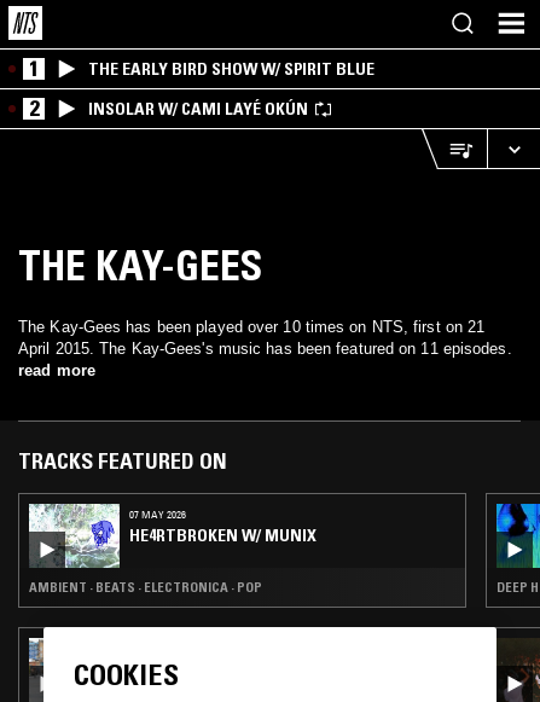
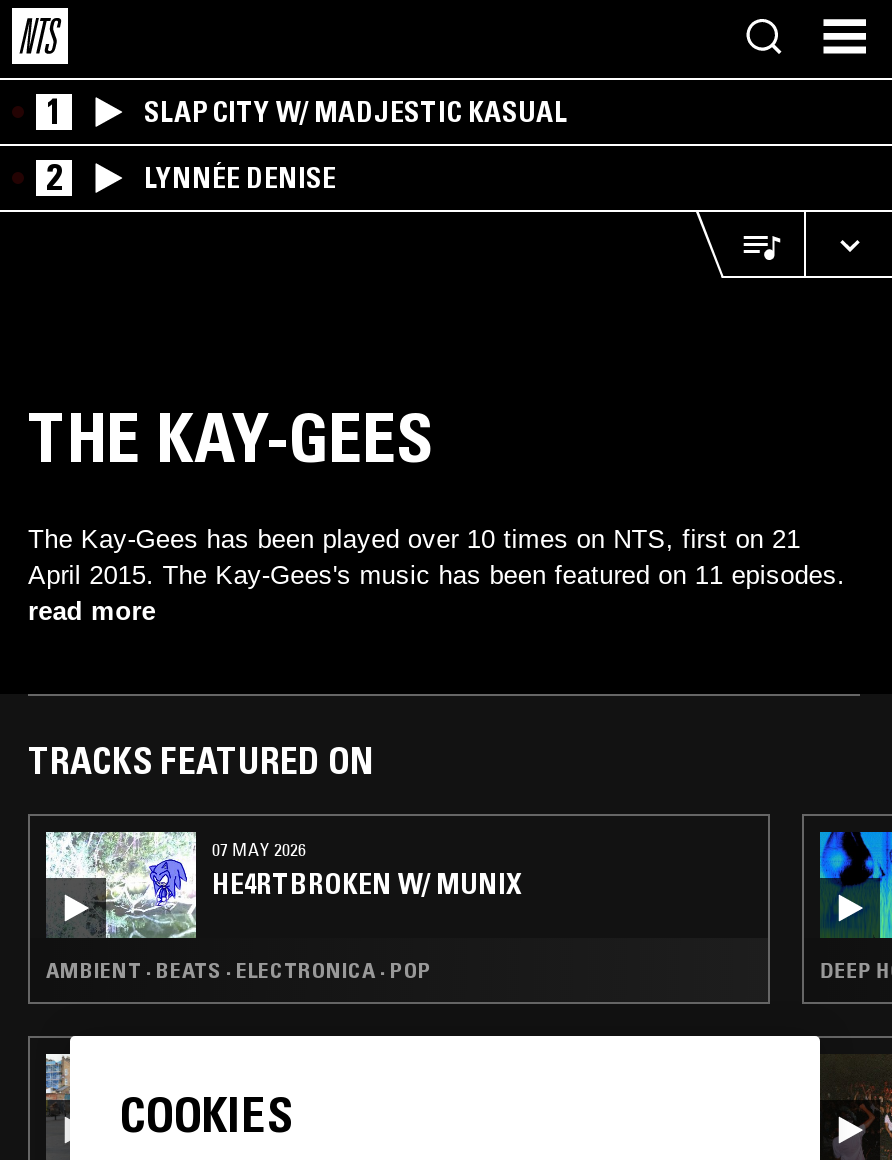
[88,58,374,80] THE EARLY BIRD SHOW W/ SPIRIT BLUE -> [144,94,568,130] SLAP CITY W/ MADJESTIC KASUAL
[88,98,308,120] INSOLAR W/ CAMI LAYÉ OKÚN -> [144,160,336,196] LYNNÉE DENISE

